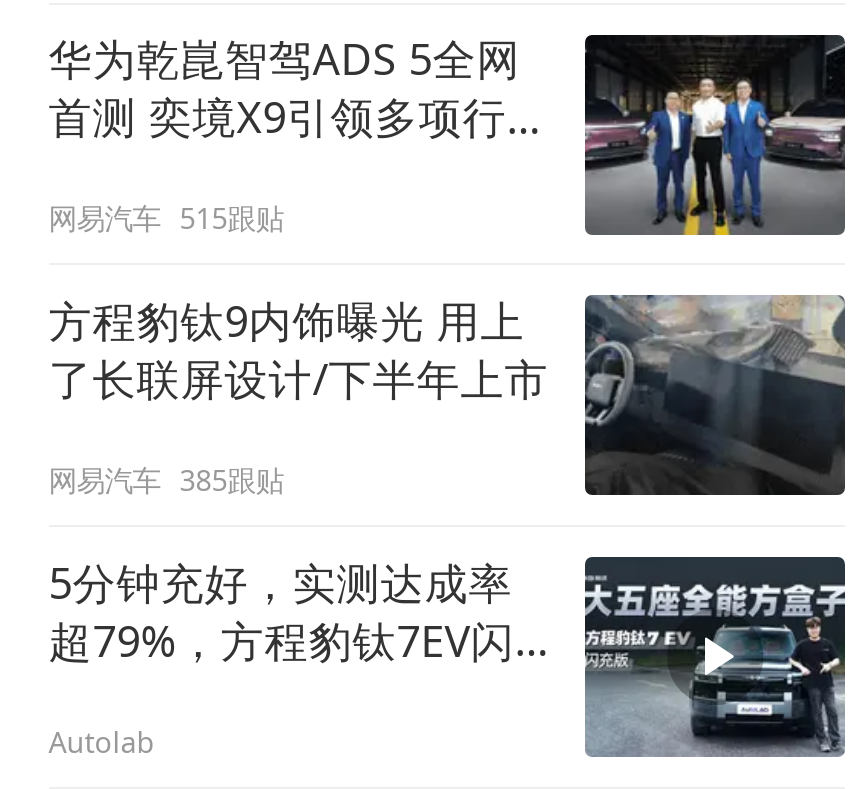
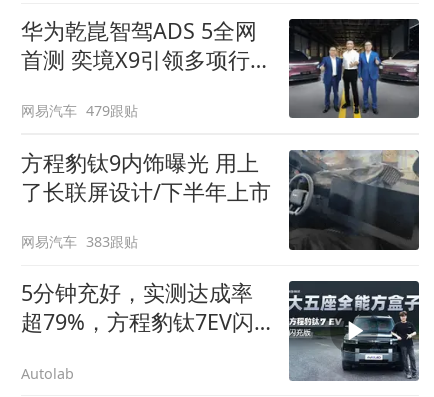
[48,198,284,236] 网易汽车 515跟贴 -> [21,101,138,120] 网易汽车 479跟贴
[48,460,284,498] 网易汽车 385跟贴 -> [21,232,138,251] 网易汽车 383跟贴

